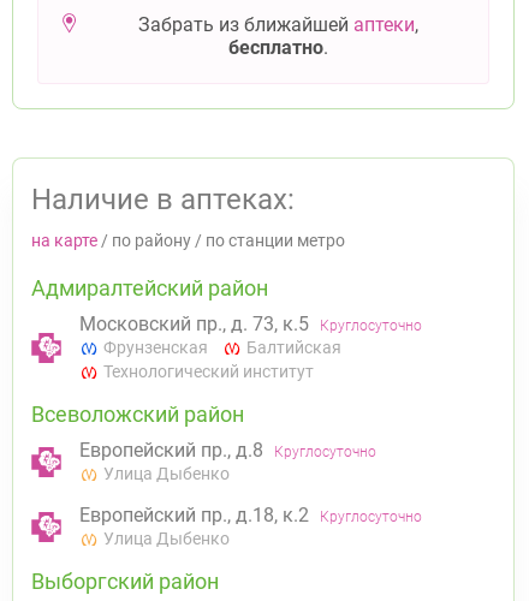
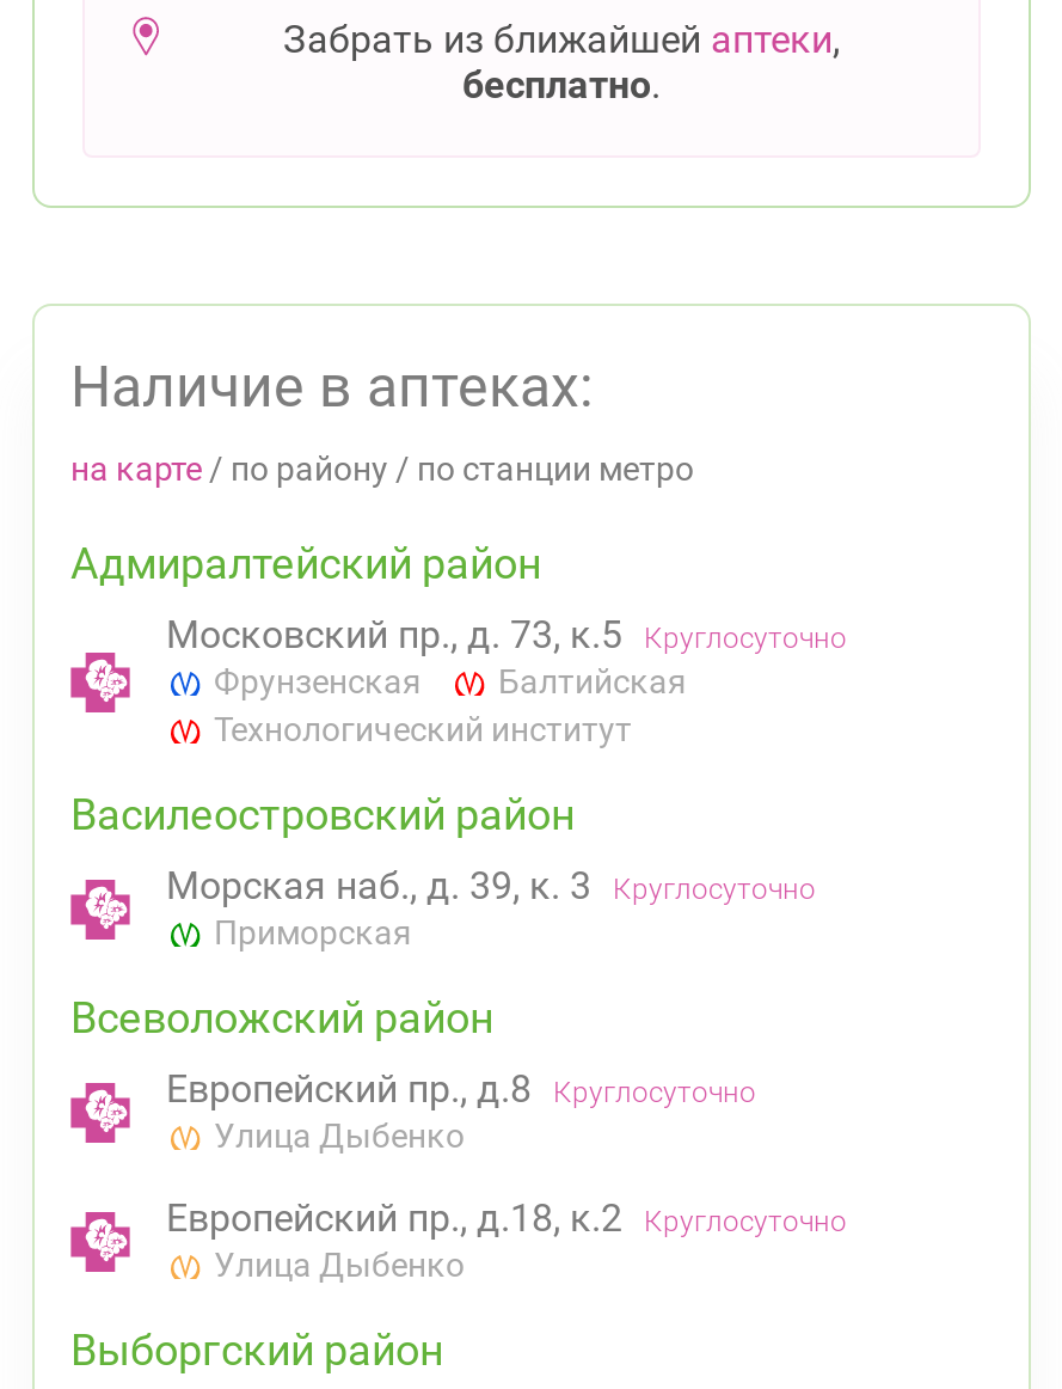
none -> [70,789,816,952] Василеостровский район | Морская наб., д. 39, к. 3 Круглосуточно | Приморская

